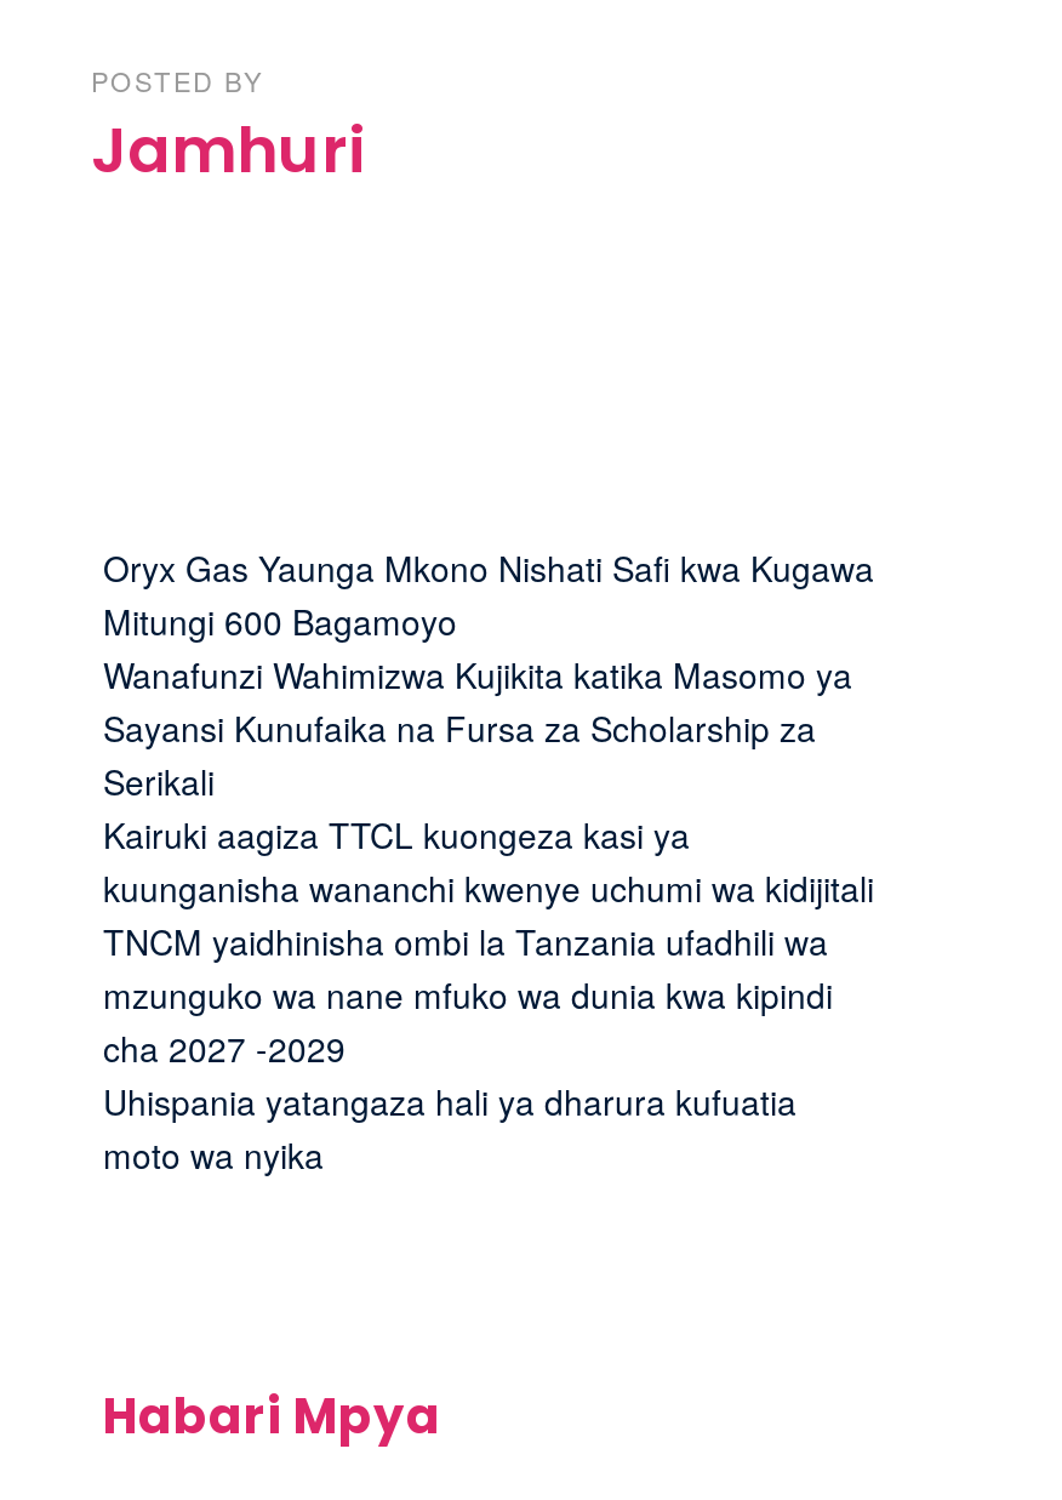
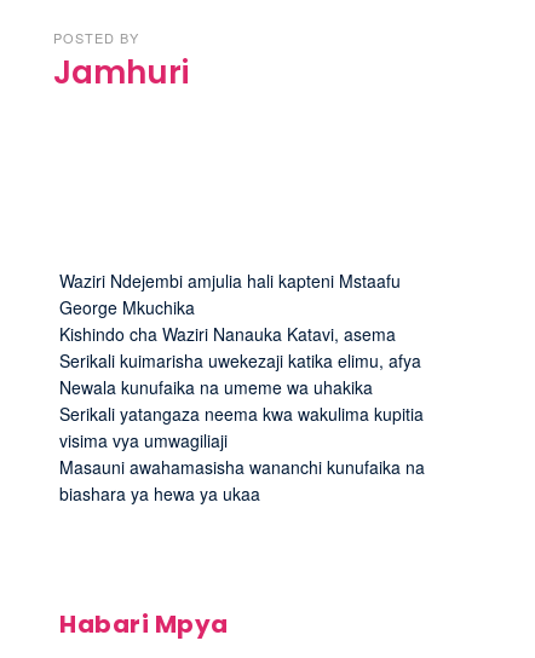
[103,543,874,1179] Oryx Gas Yaunga Mkono Nishati Safi kwa Kugawa | Mitungi 600 Bagamoyo | Wanafunzi Wahimizwa Kujikita katika Masomo ya | Sayansi Kunufaika na Fursa za Scholarship za | Serikali | Kairuki aagiza TTCL kuongeza kasi ya | kuunganisha wananchi kwenye uchumi wa kidijitali | TNCM yaidhinisha ombi la Tanzania ufadhili wa | mzunguko wa nane mfuko wa dunia kwa kipindi | cha 2027 -2029 | Uhispania yatangaza hali ya dharura kufuatia | moto wa nyika -> [59,268,425,505] Waziri Ndejembi amjulia hali kapteni Mstaafu | George Mkuchika | Kishindo cha Waziri Nanauka Katavi, asema | Serikali kuimarisha uwekezaji katika elimu, afya | Newala kunufaika na umeme wa uhakika | Serikali yatangaza neema kwa wakulima kupitia | visima vya umwagiliaji | Masauni awahamasisha wananchi kunufaika na | biashara ya hewa ya ukaa

